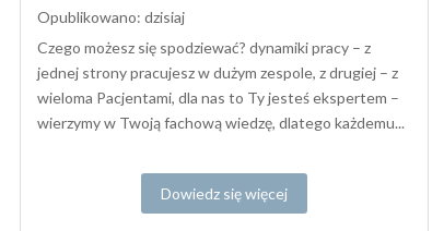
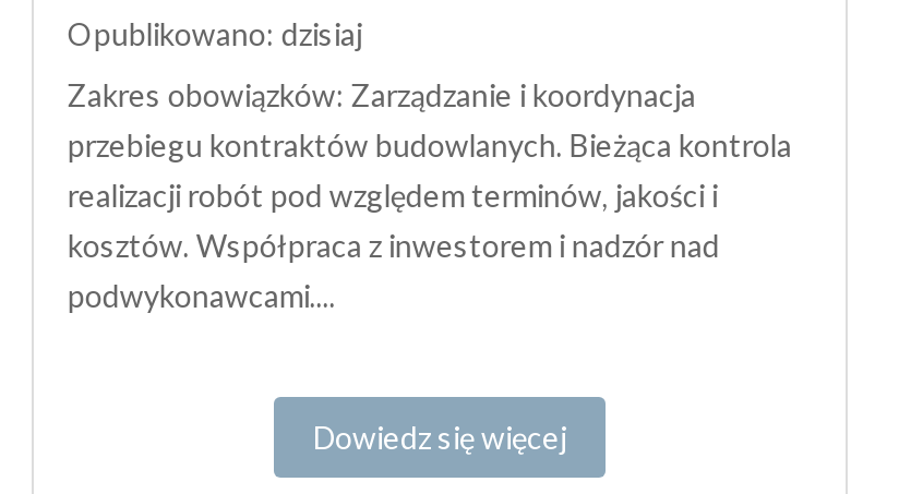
[38,39,405,132] Czego możesz się spodziewać? dynamiki pracy – z | jednej strony pracujesz w dużym zespole, z drugiej – z | wieloma Pacjentami, dla nas to Ty jesteś ekspertem – | wierzymy w Twoją fachową wiedzę, dlatego każdemu... -> [67,77,792,315] Zakres obowiązków: Zarządzanie i koordynacja | przebiegu kontraktów budowlanych. Bieżąca kontrola | realizacji robót pod względem terminów, jakości i | kosztów. Współpraca z inwestorem i nadzór nad | podwykonawcami....

